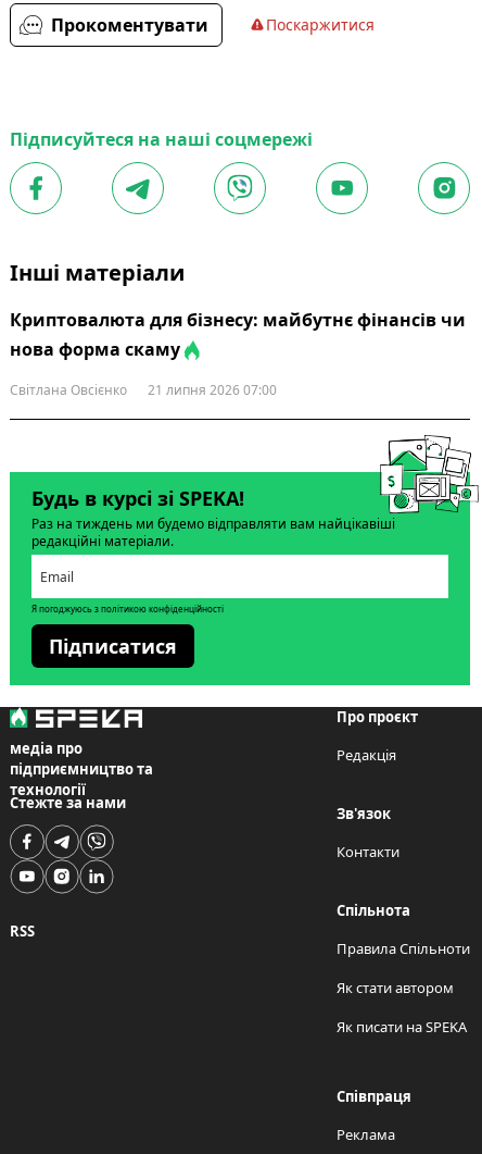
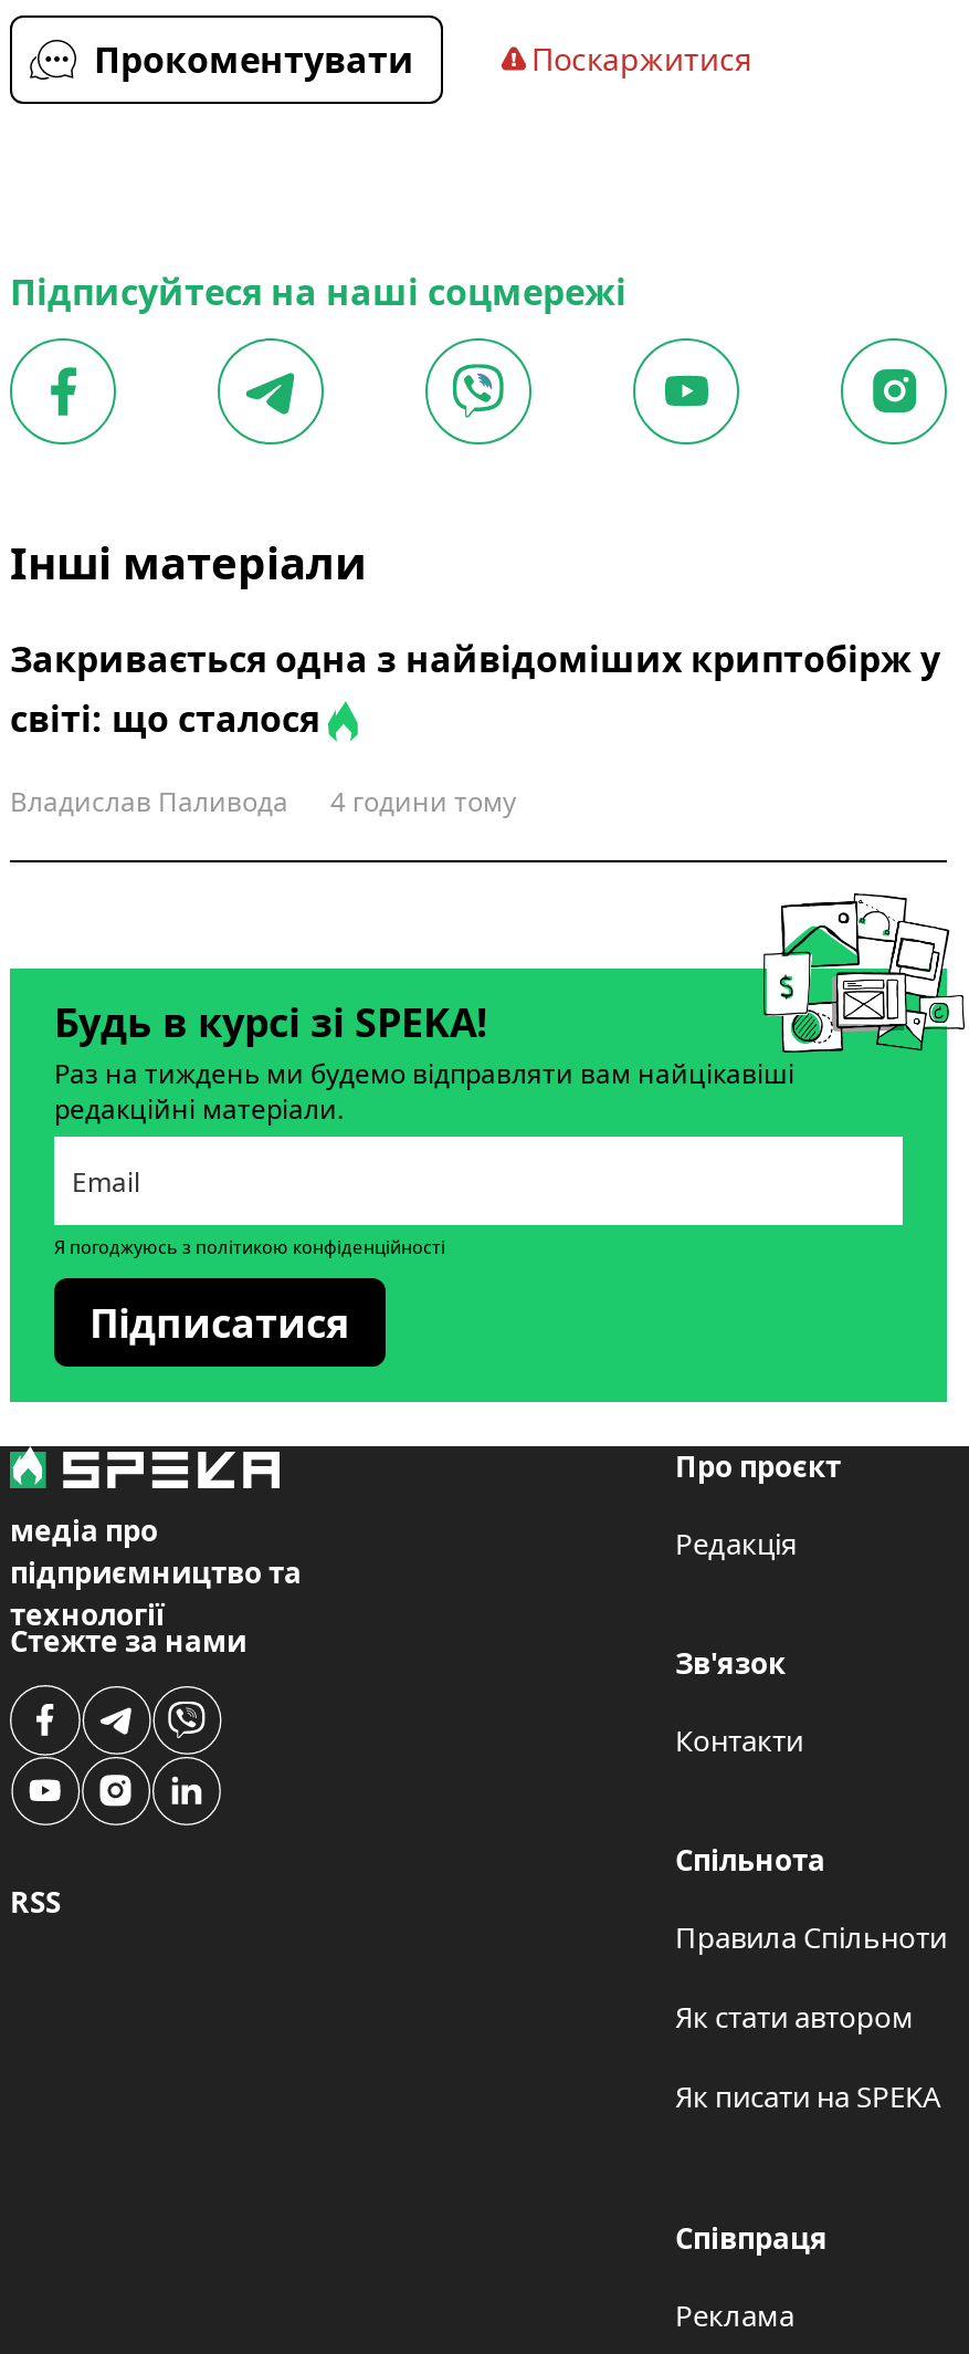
[10,308,466,361] Криптовалюта для бізнесу: майбутнє фінансів чи | нова форма скаму -> [10,635,940,743] Закривається одна з найвідоміших криптобірж у | світі: що сталося
[10,381,277,399] Світлана Овсієнко | 21 липня 2026 07:00 -> [10,783,516,820] Владислав Паливода | 4 години тому

